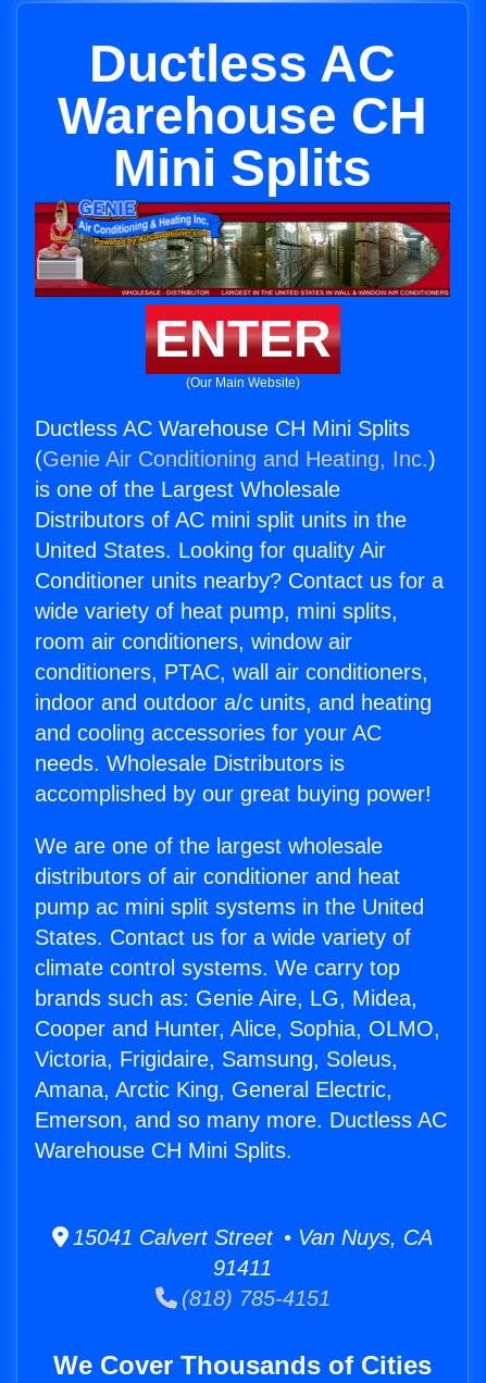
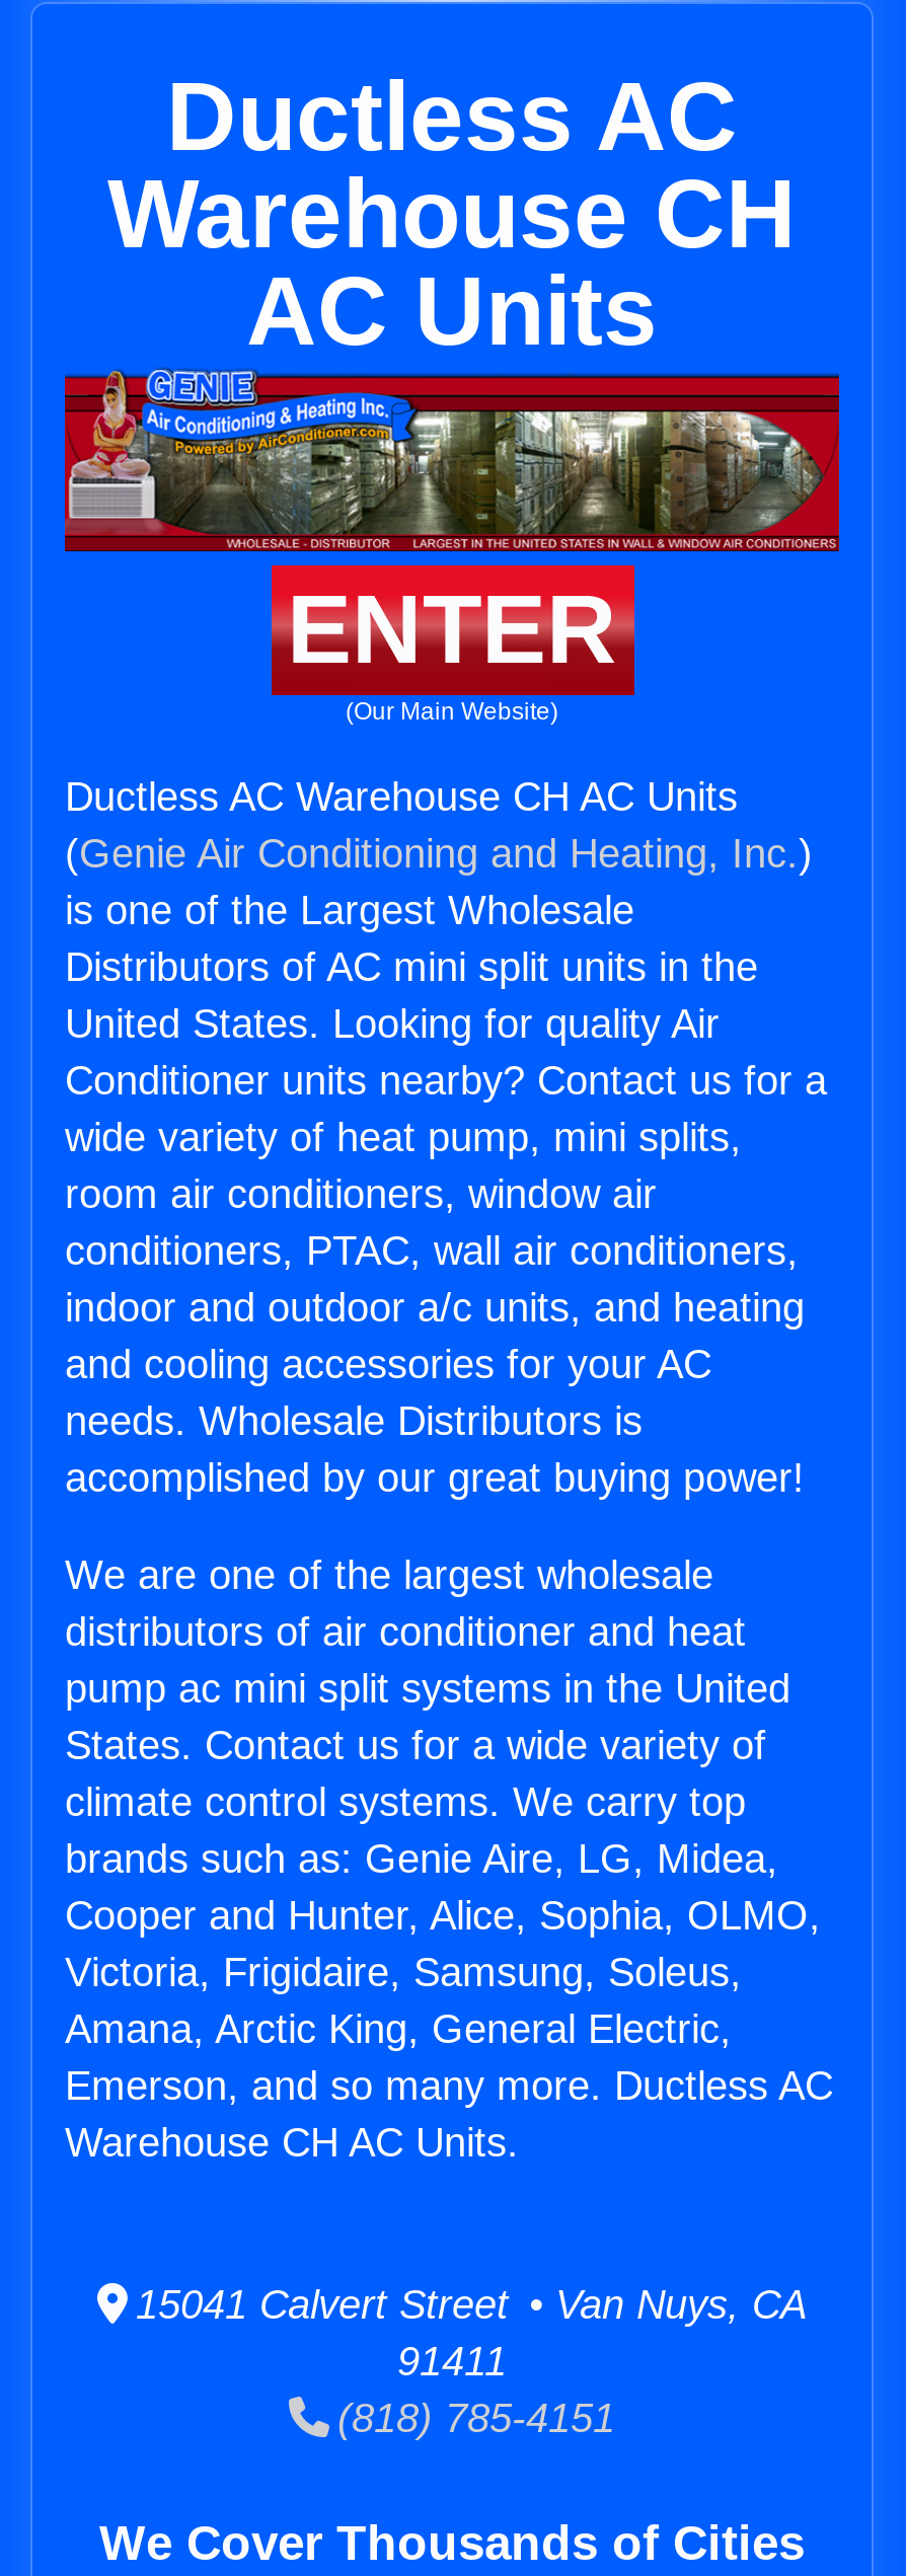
[113,139,372,197] Mini Splits -> [246,257,658,365] AC Units
[35,417,410,440] Ductless AC Warehouse CH Mini Splits -> [65,774,738,819] Ductless AC Warehouse CH AC Units
[35,1138,292,1162] Warehouse CH Mini Splits. -> [65,2120,519,2165] Warehouse CH AC Units.

